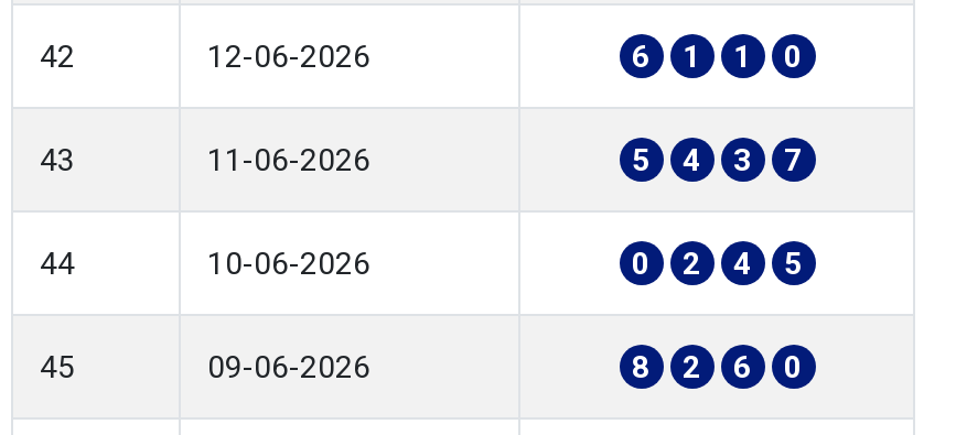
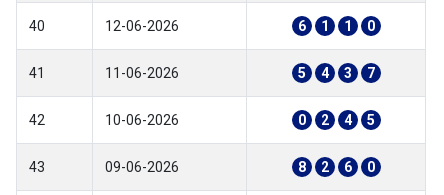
[40,40,75,75] 42 -> [29,18,45,34] 40
[40,143,75,178] 43 -> [29,65,45,81] 41
[40,247,75,282] 44 -> [29,112,45,128] 42
[40,350,75,385] 45 -> [29,159,45,175] 43

